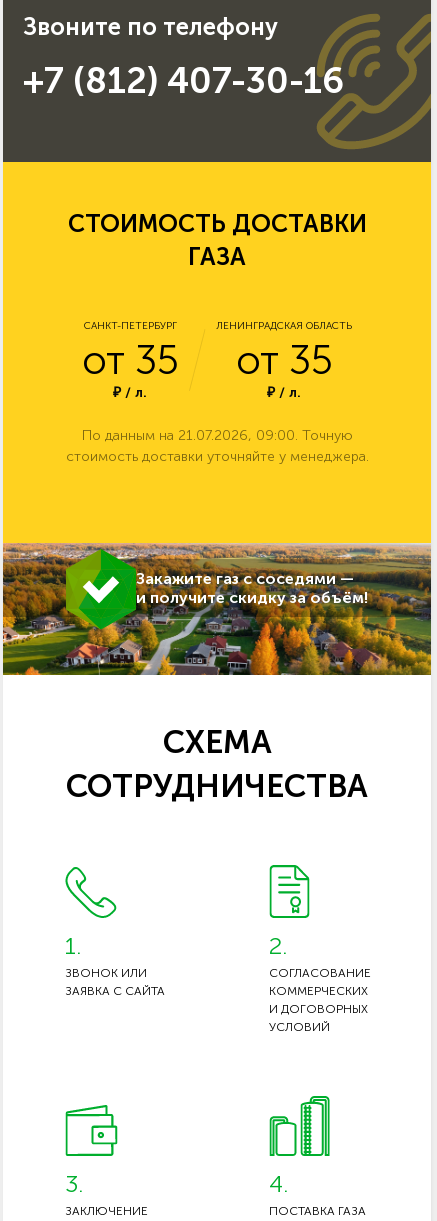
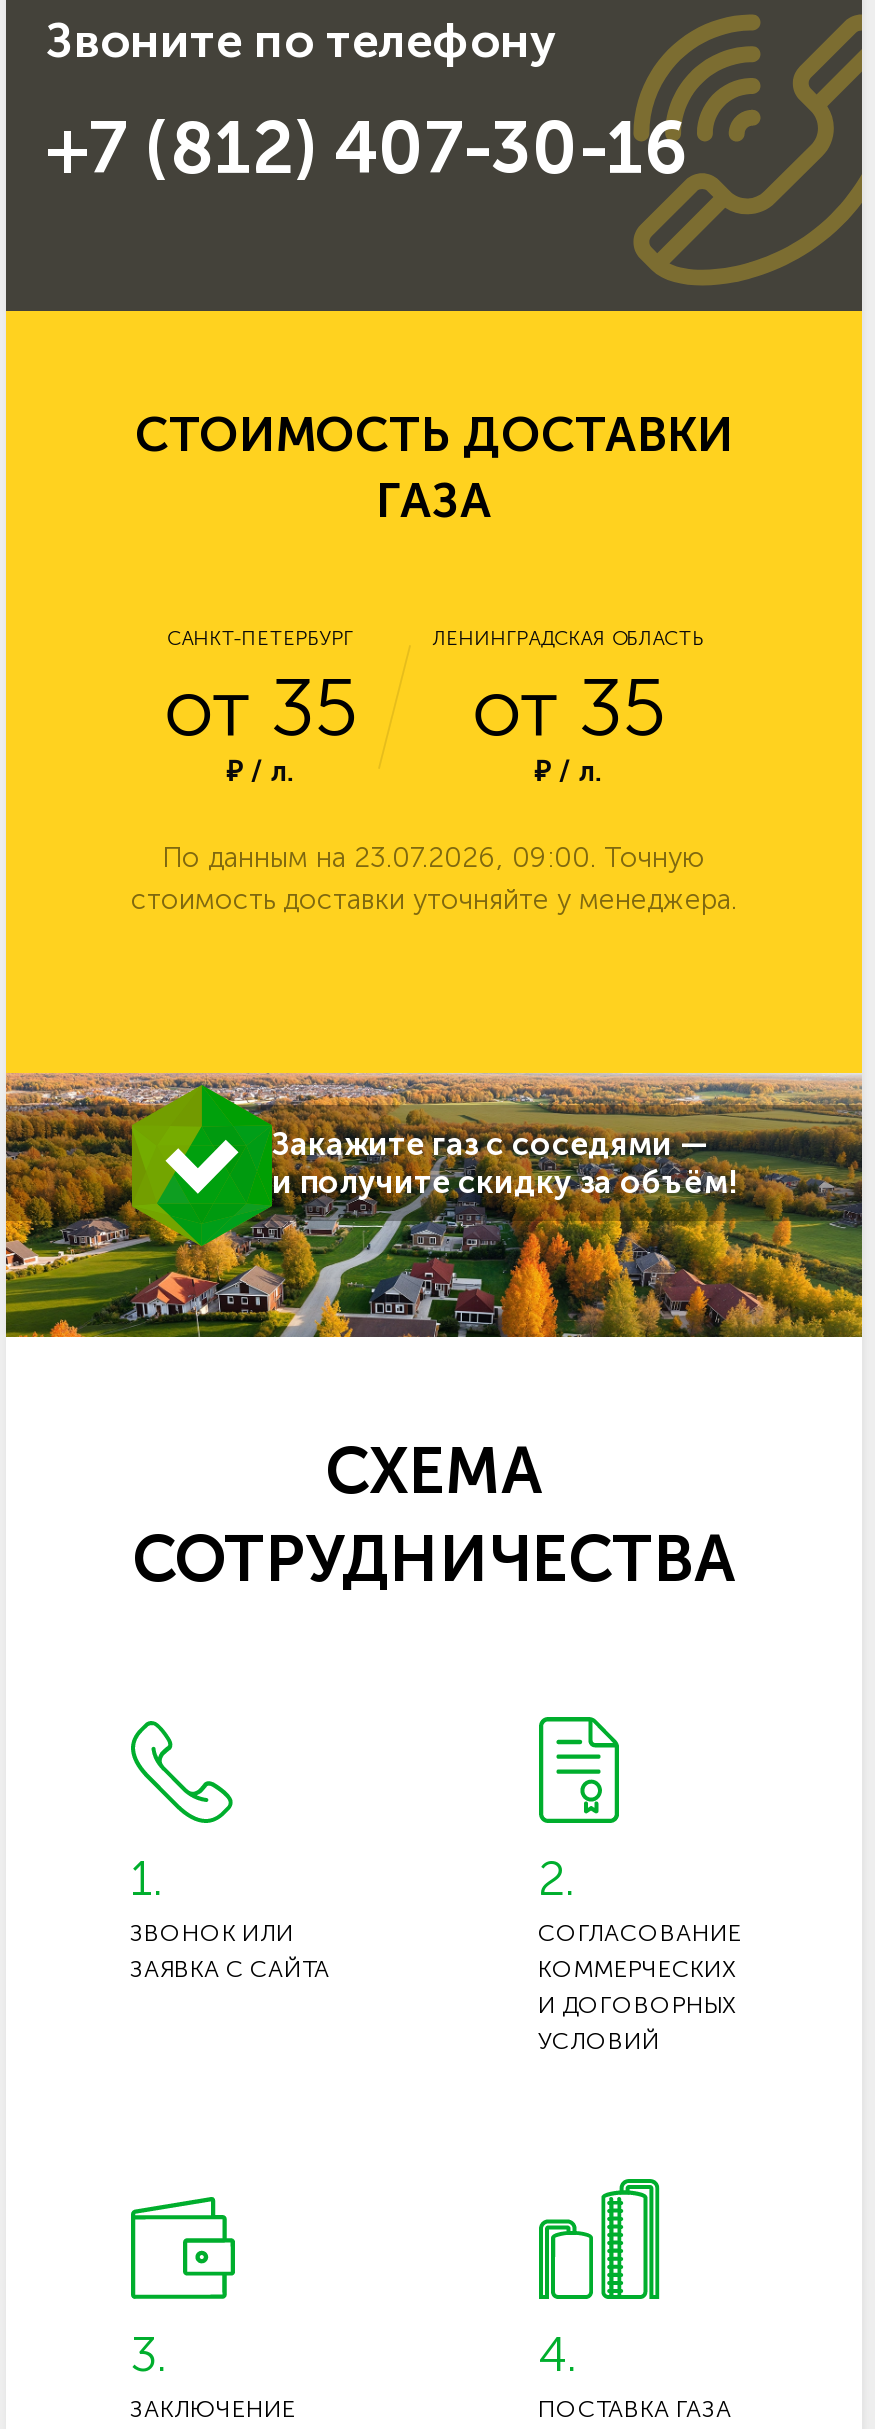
[81,427,352,444] По данным на 21.07.2026, 09:00. Точную -> [162,841,706,875] По данным на 23.07.2026, 09:00. Точную

